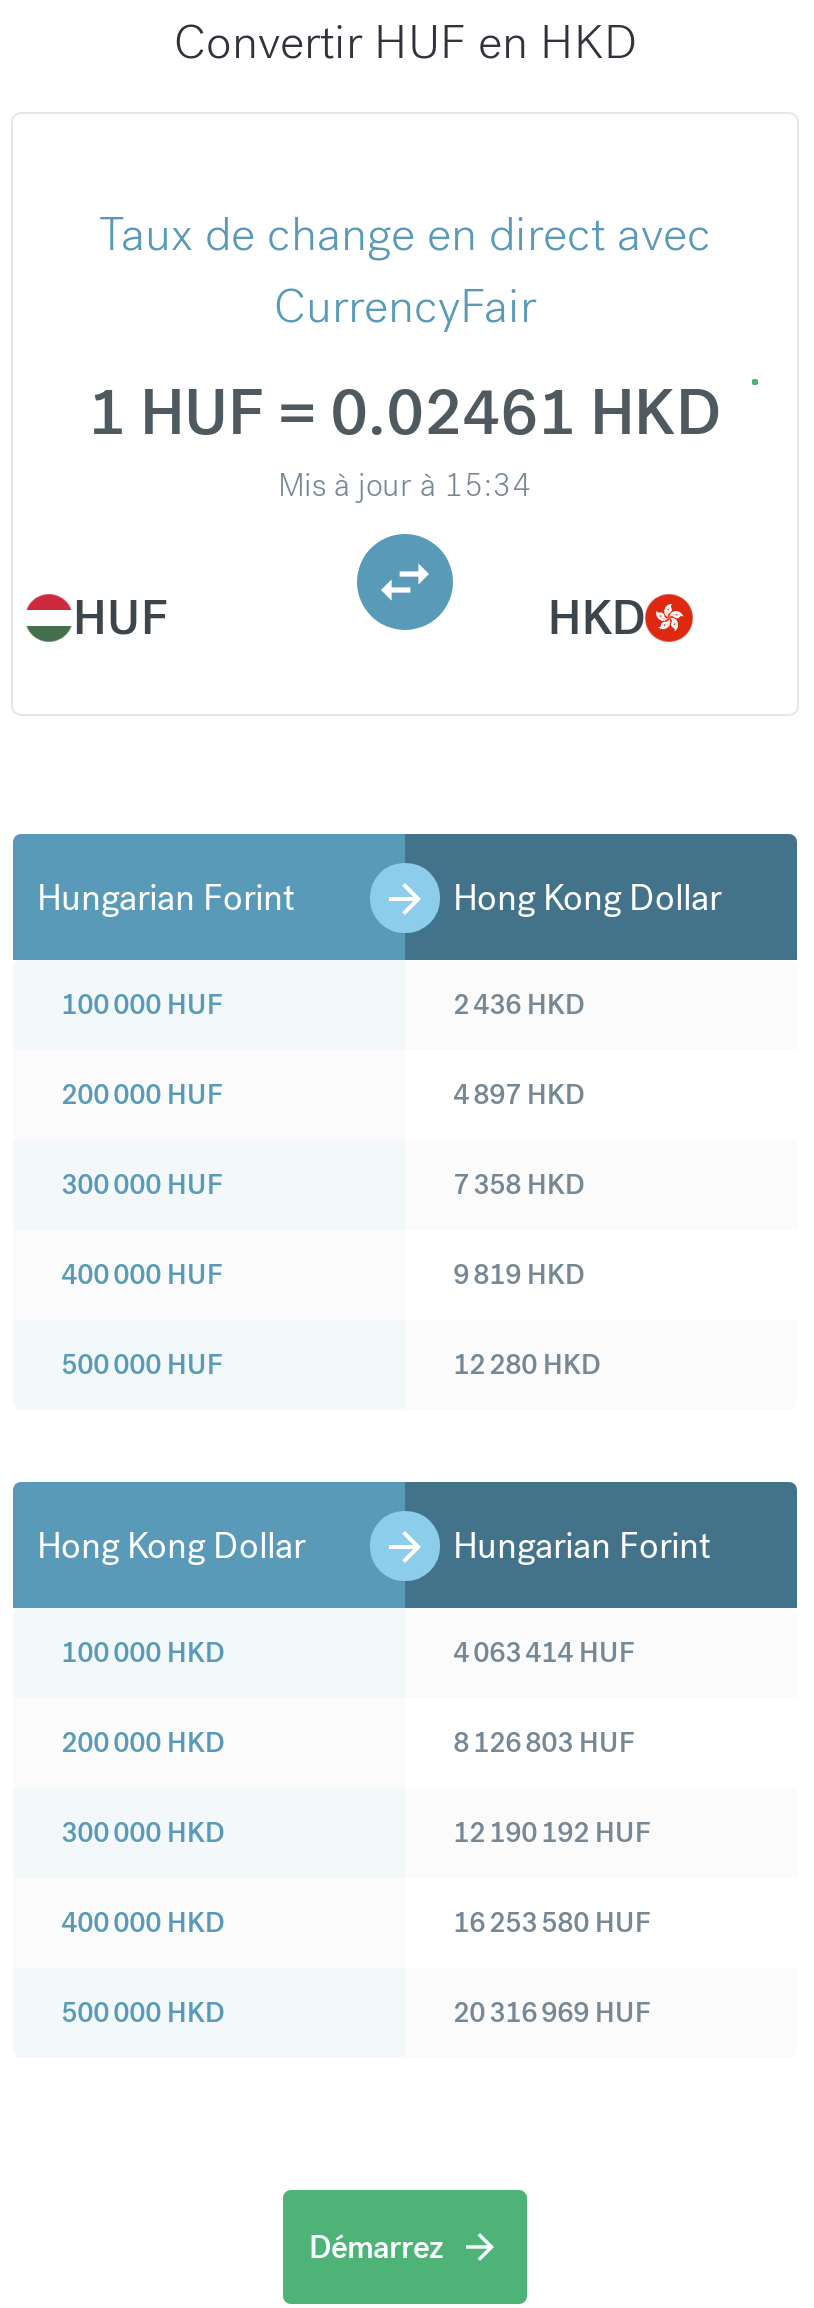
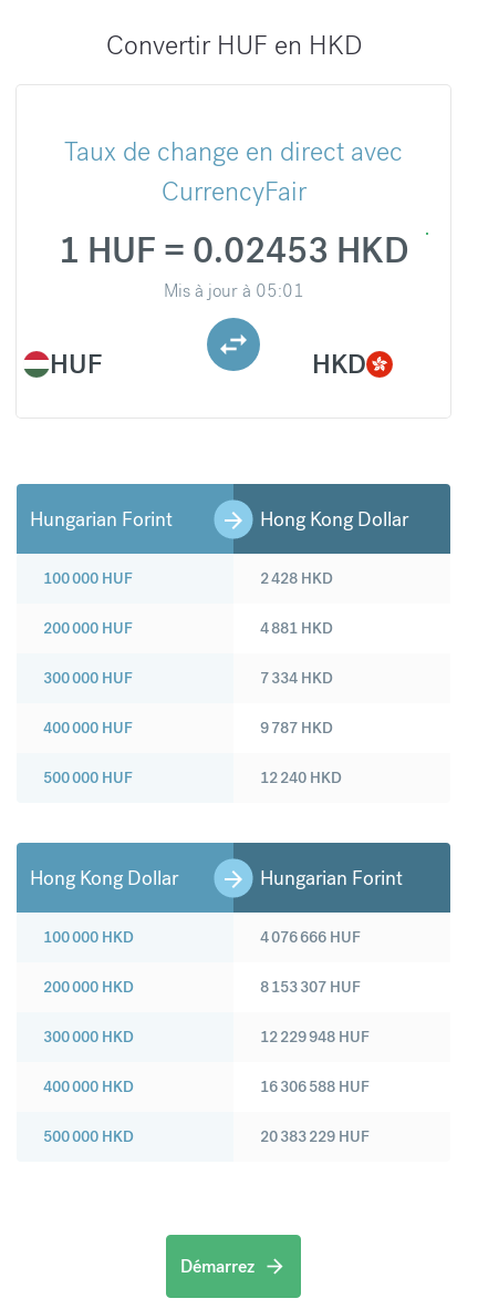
[88,372,722,454] 1 HUF = 0.02461 HKD -> [58,228,409,274] 1 HUF = 0.02453 HKD
[278,464,532,506] Mis à jour à 15:34 -> [163,279,304,303] Mis à jour à 05:01
[453,986,585,1022] 2 436 HKD -> [260,568,333,588] 2 428 HKD
[453,1076,585,1112] 4 897 HKD -> [260,618,333,638] 4 881 HKD
[453,1166,585,1202] 7 358 HKD -> [260,668,333,688] 7 334 HKD
[453,1256,585,1292] 9 819 HKD -> [260,718,333,738] 9 787 HKD
[453,1346,601,1382] 12 280 HKD -> [260,768,342,788] 12 240 HKD
[453,1634,635,1670] 4 063 414 HUF -> [260,927,361,947] 4 076 666 HUF
[453,1724,635,1760] 8 126 803 HUF -> [260,977,361,997] 8 153 307 HUF
[453,1814,651,1850] 12 190 192 HUF -> [260,1027,370,1047] 12 229 948 HUF
[453,1904,651,1940] 16 253 580 HUF -> [260,1077,370,1097] 16 306 588 HUF
[453,1994,651,2030] 20 316 969 HUF -> [260,1126,370,1146] 20 383 229 HUF

